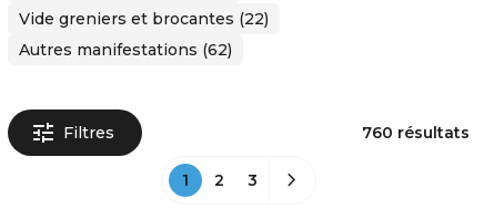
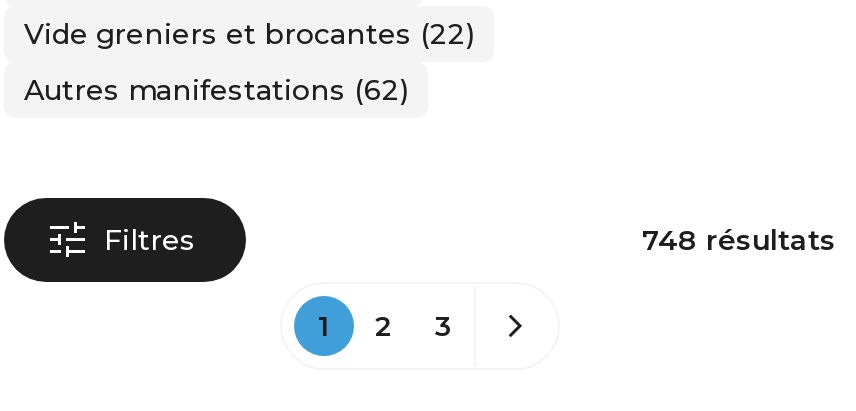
[362,123,470,143] 760 résultats -> [642,222,836,258] 748 résultats

